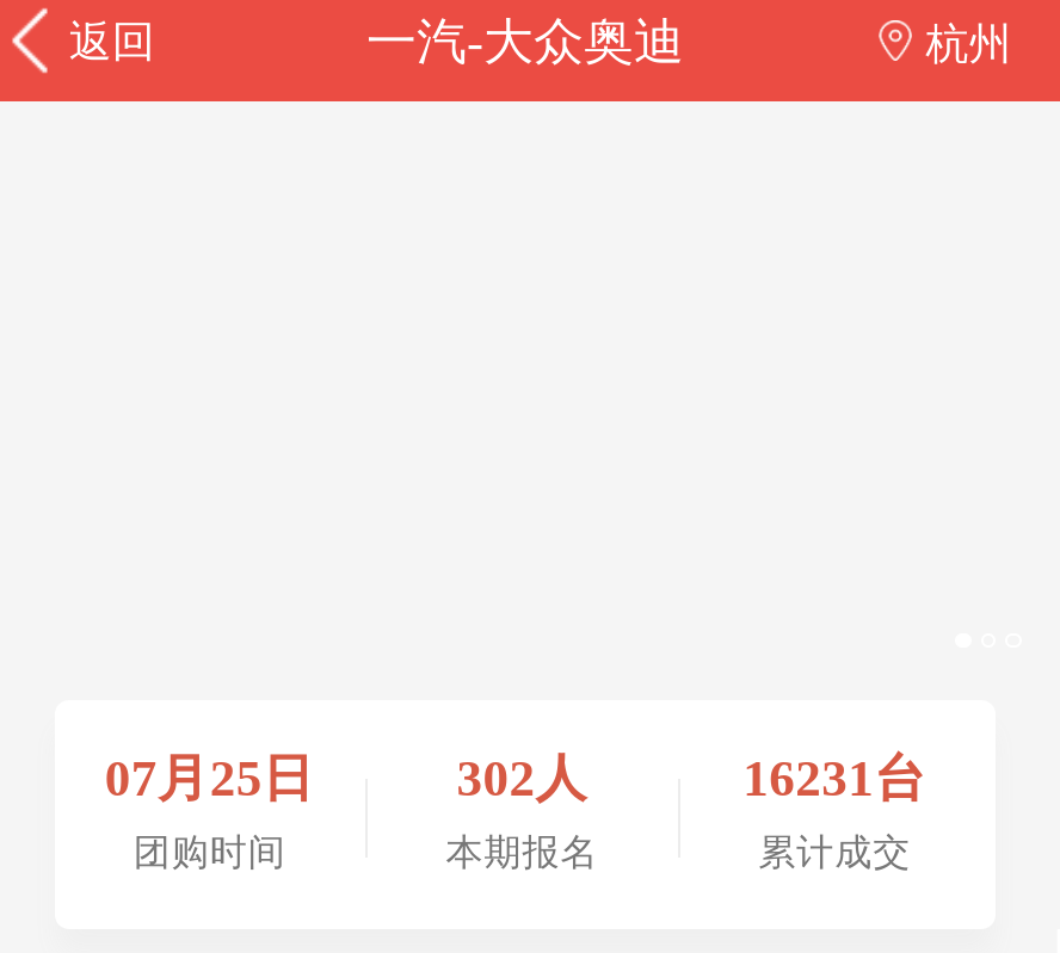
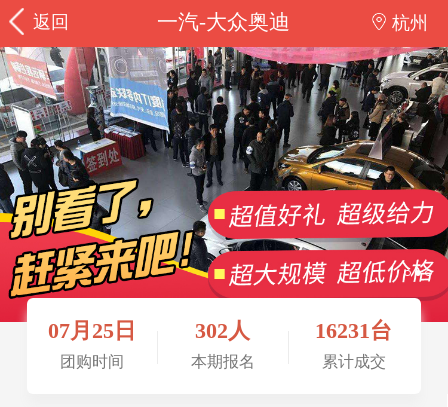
none -> [3,46,445,323] [image]

